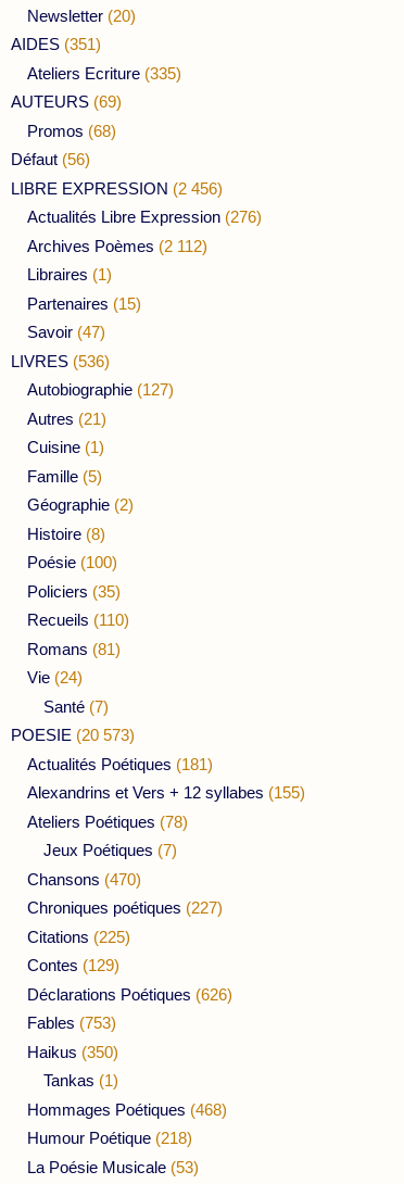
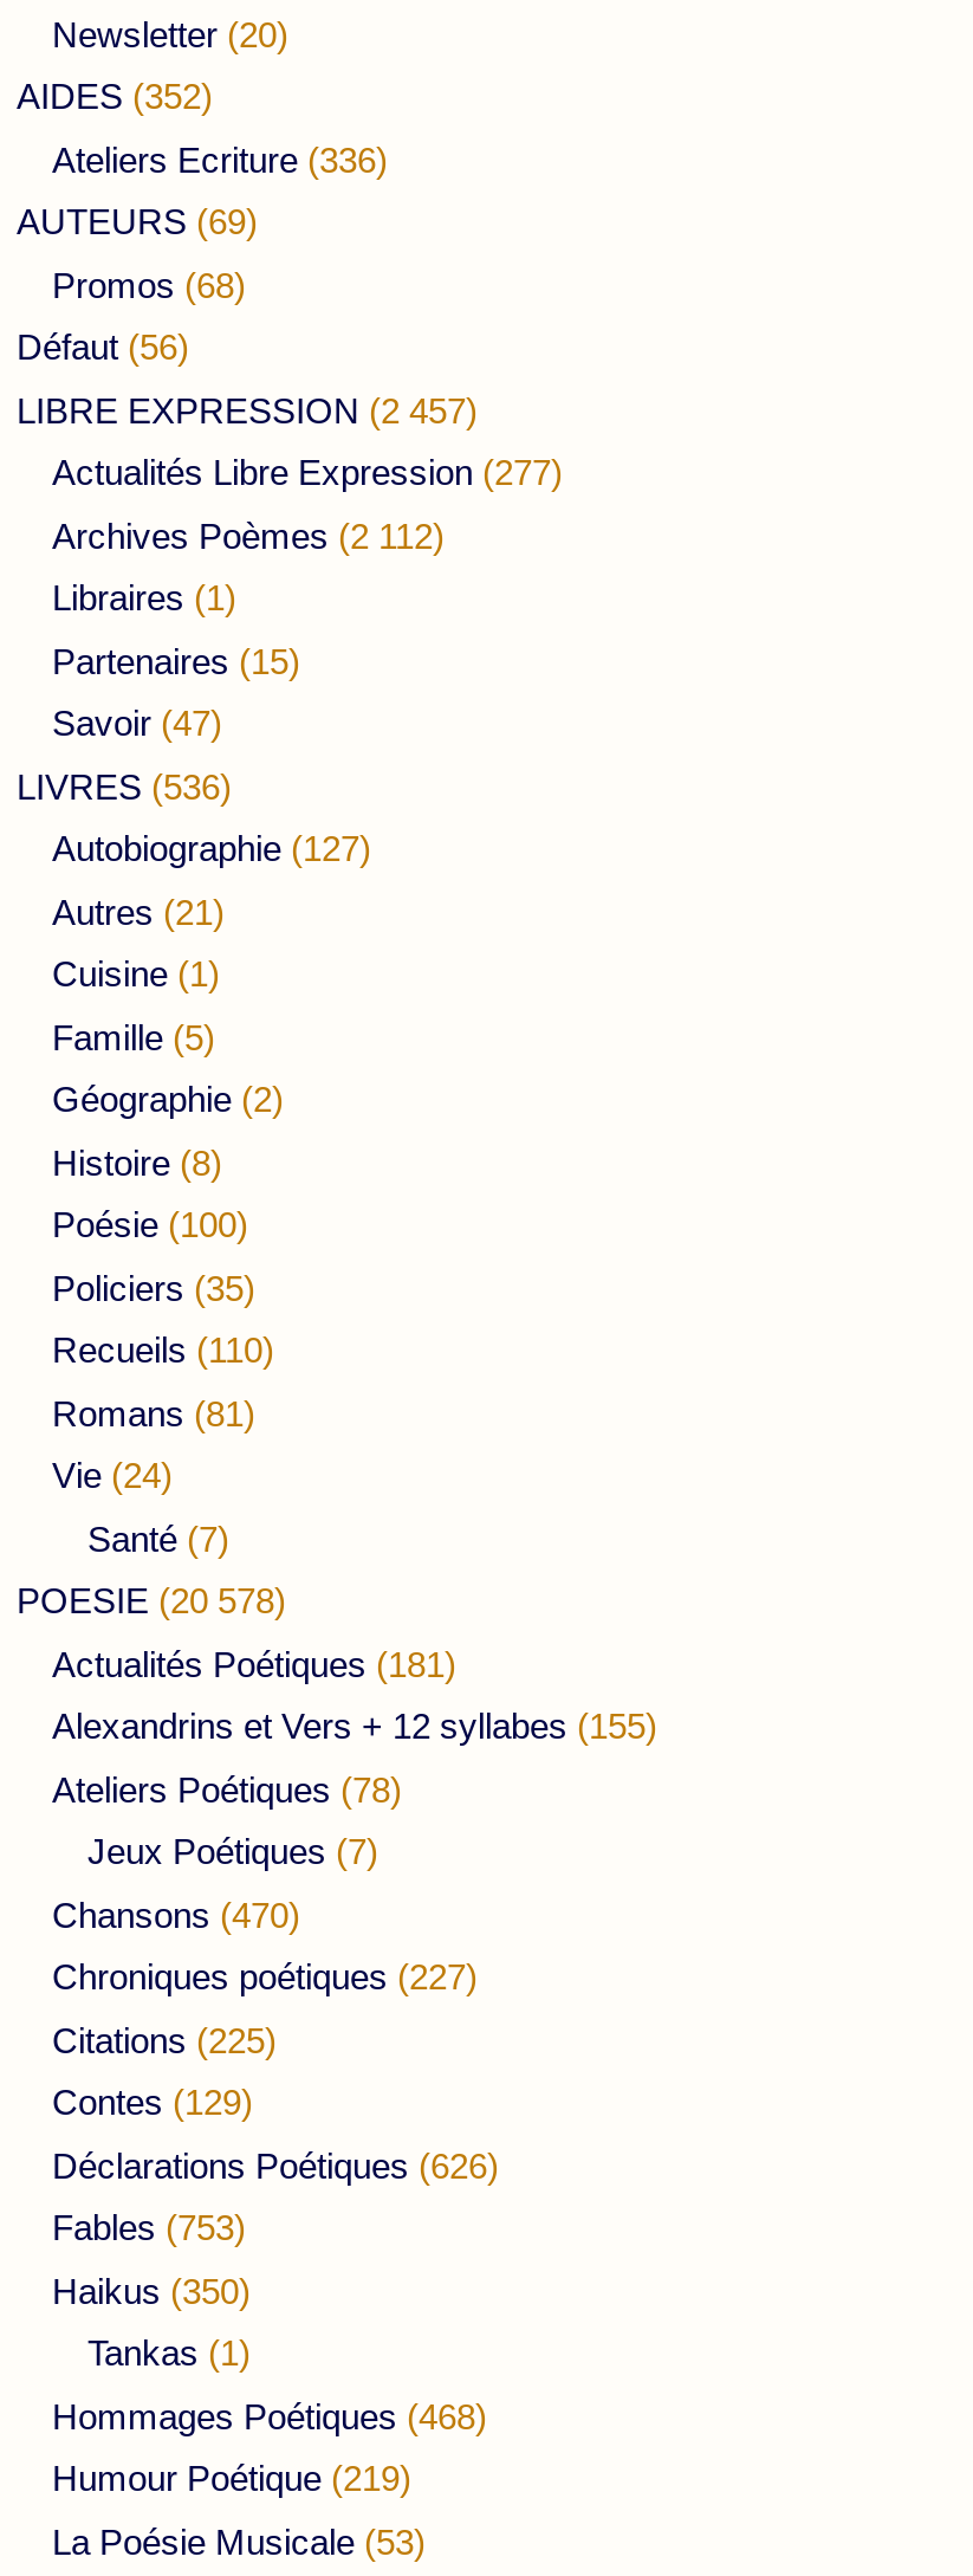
[11,35,101,54] AIDES (351) -> [17,77,213,117] AIDES (352)
[27,64,181,82] Ateliers Ecriture (335) -> [52,139,388,180] Ateliers Ecriture (336)
[11,179,223,198] LIBRE EXPRESSION (2 456) -> [17,390,478,430] LIBRE EXPRESSION (2 457)
[27,208,262,226] Actualités Libre Expression (276) -> [52,453,563,493] Actualités Libre Expression (277)
[11,726,135,745] POESIE (20 573) -> [17,1581,286,1621] POESIE (20 578)
[27,1129,192,1148] Humour Poétique (218) -> [52,2459,411,2499] Humour Poétique (219)

